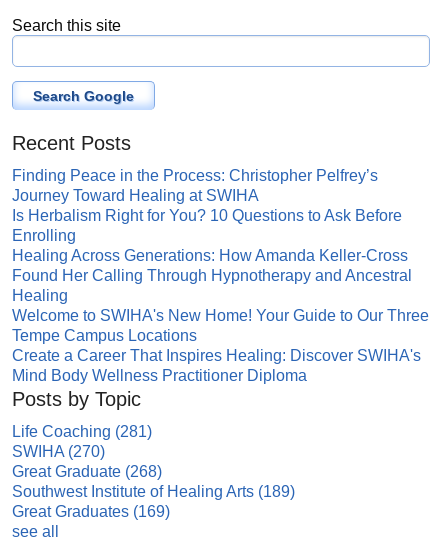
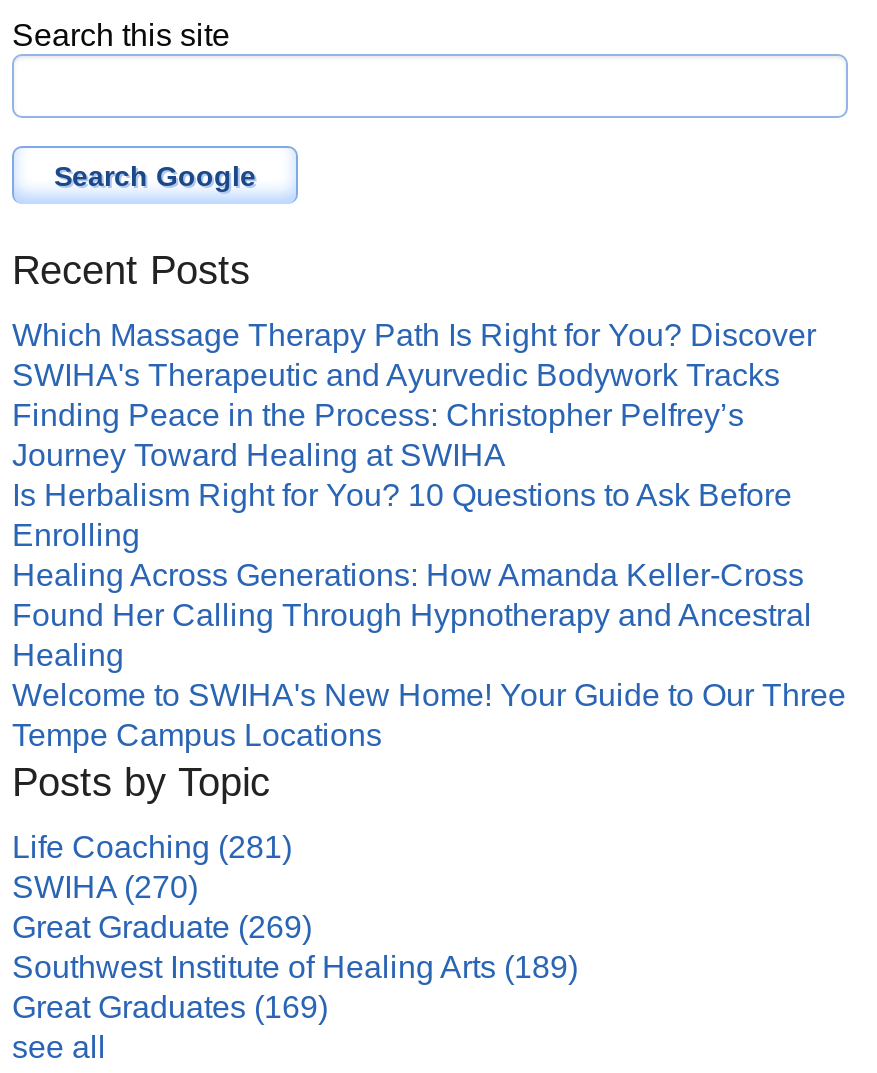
none -> [12,318,816,392] Which Massage Therapy Path Is Right for You? Discover | SWIHA's Therapeutic and Ayurvedic Bodywork Tracks
moved [12,167,429,344] -> [12,398,846,752]: Finding Peace in the Process: Christopher Pelfrey’s | Journey Toward Healing at SWIHA | Is Herbalism Right for You? 10 Questions to Ask Before | ... | Welcome to SWIHA's New Home! Your Guide to Our Three | Tempe Campus Locations
[12,347,421,384] Create a Career That Inspires Healing: Discover SWIHA's | Mind Body Wellness Practitioner Diploma -> none
[12,463,162,480] Great Graduate (268) -> [12,910,312,944] Great Graduate (269)

